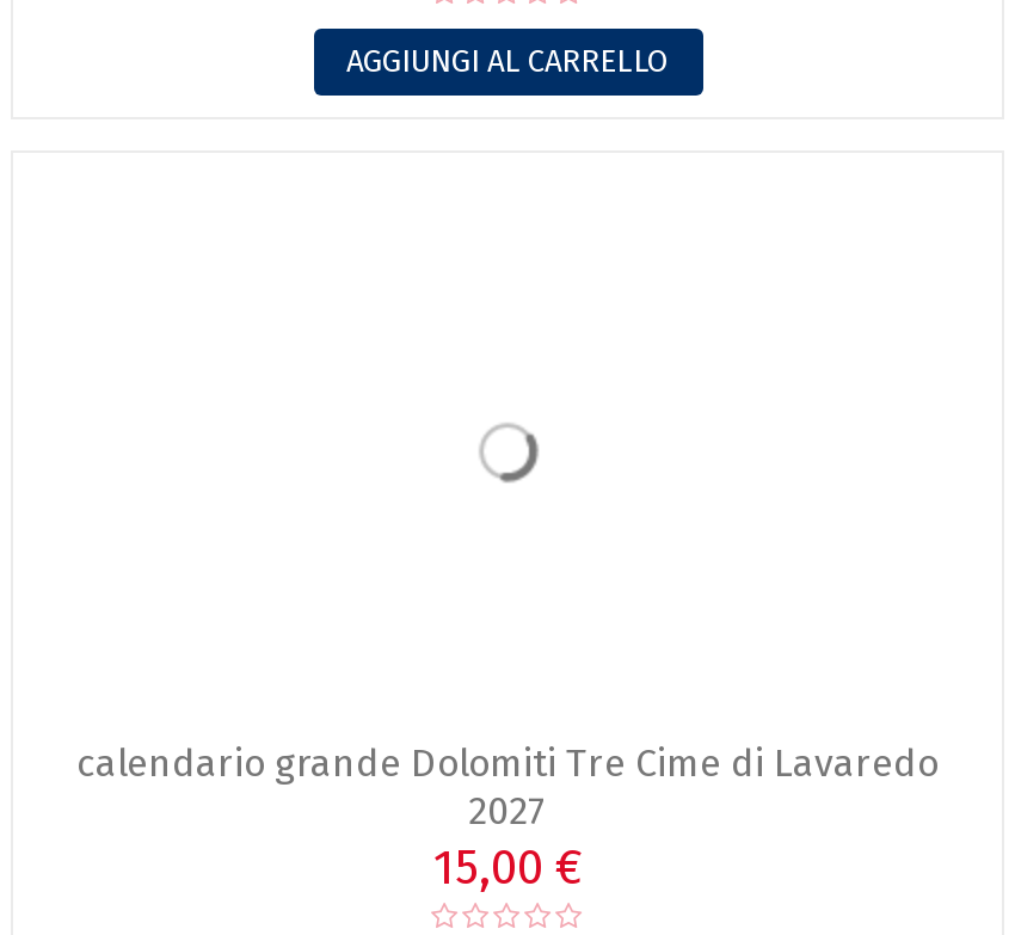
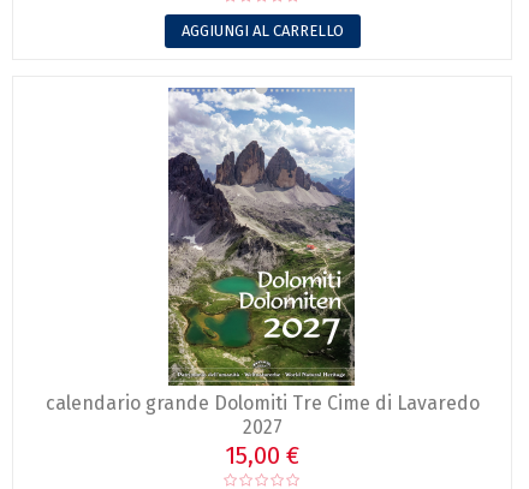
none -> [167,87,356,387] [image]

